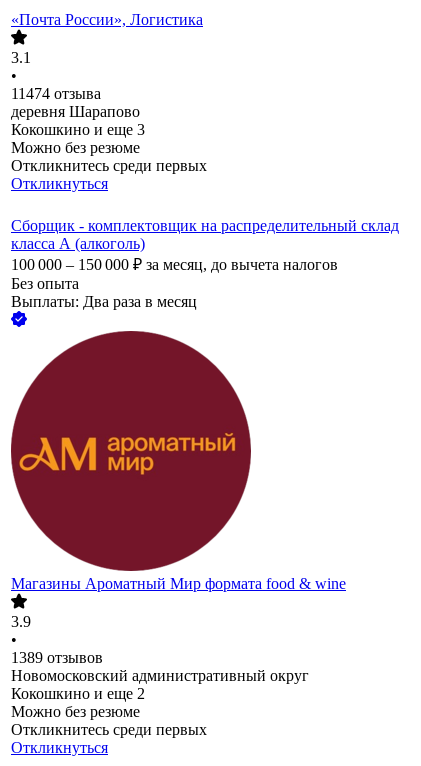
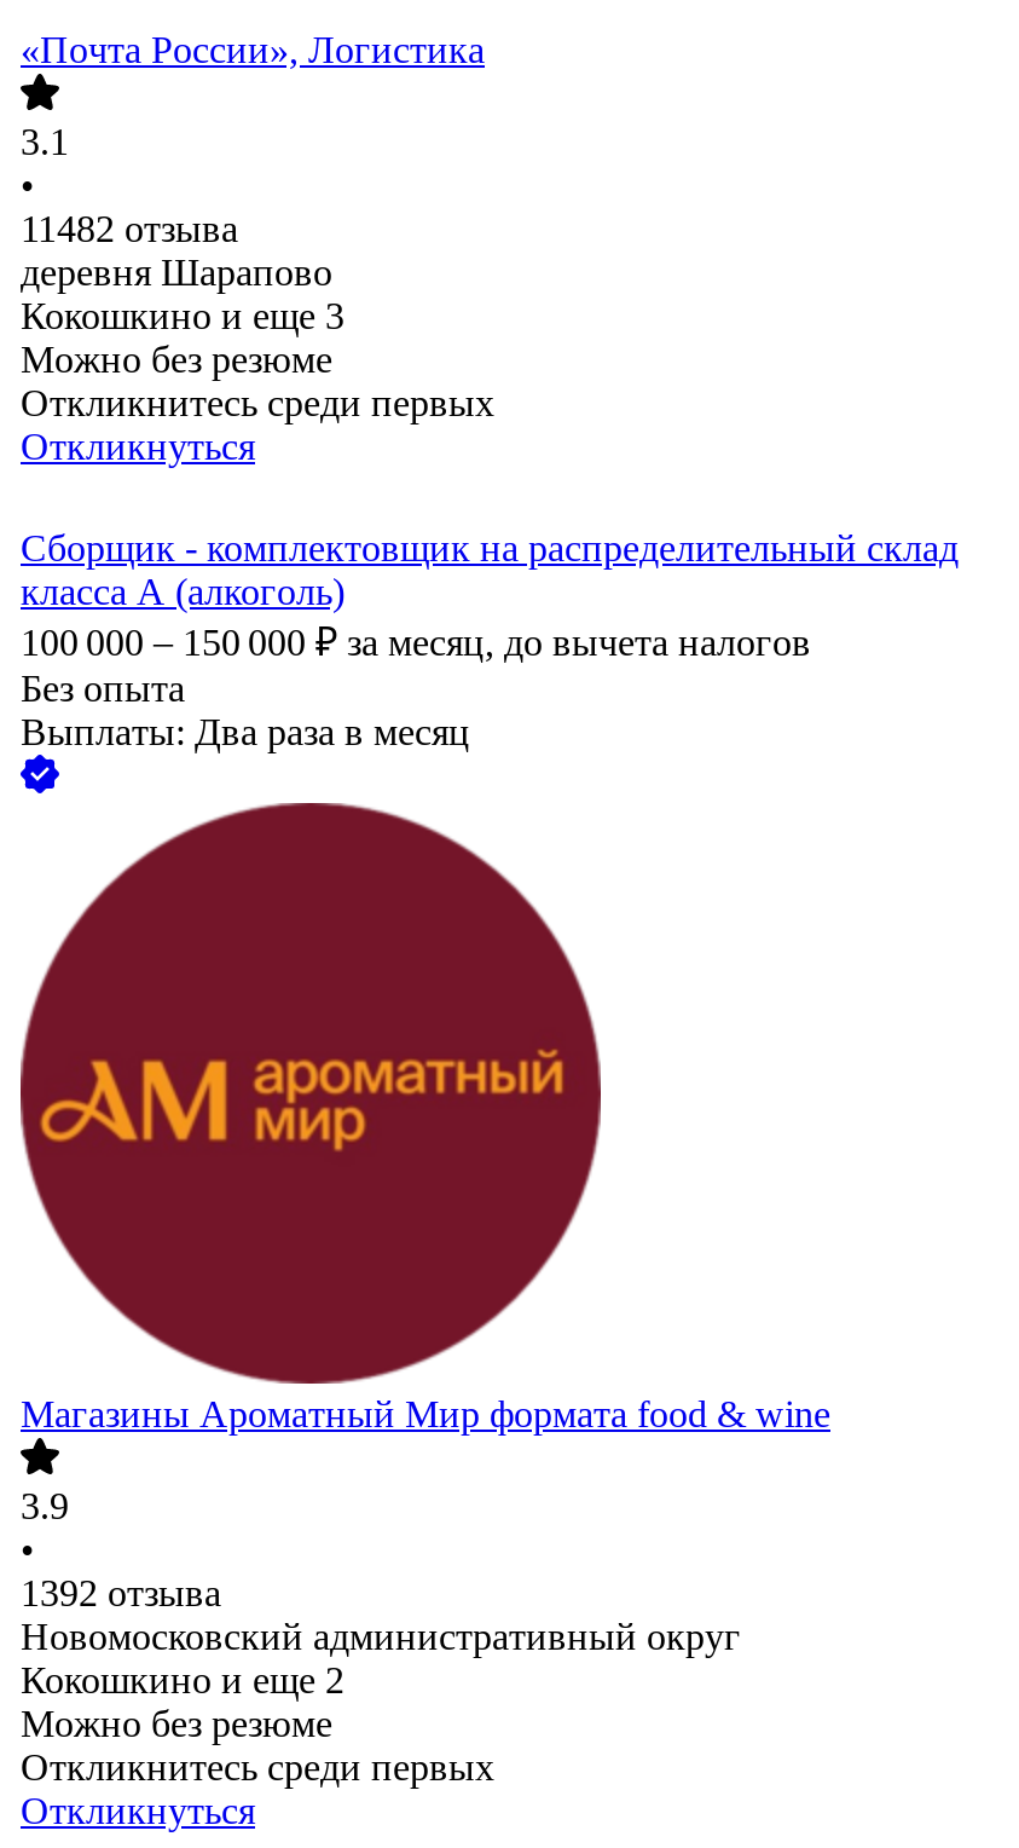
[11,85,101,102] 11474 отзыва -> [21,209,238,250] 11482 отзыва
[11,649,103,666] 1389 отзывов -> [21,1573,221,1614] 1392 отзыва

